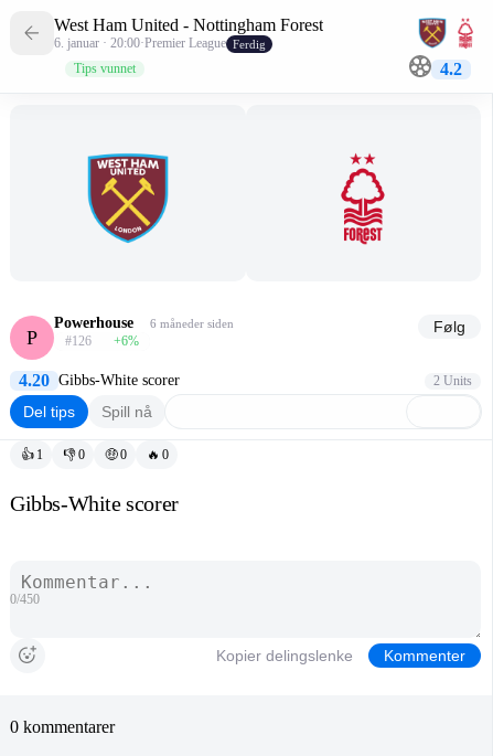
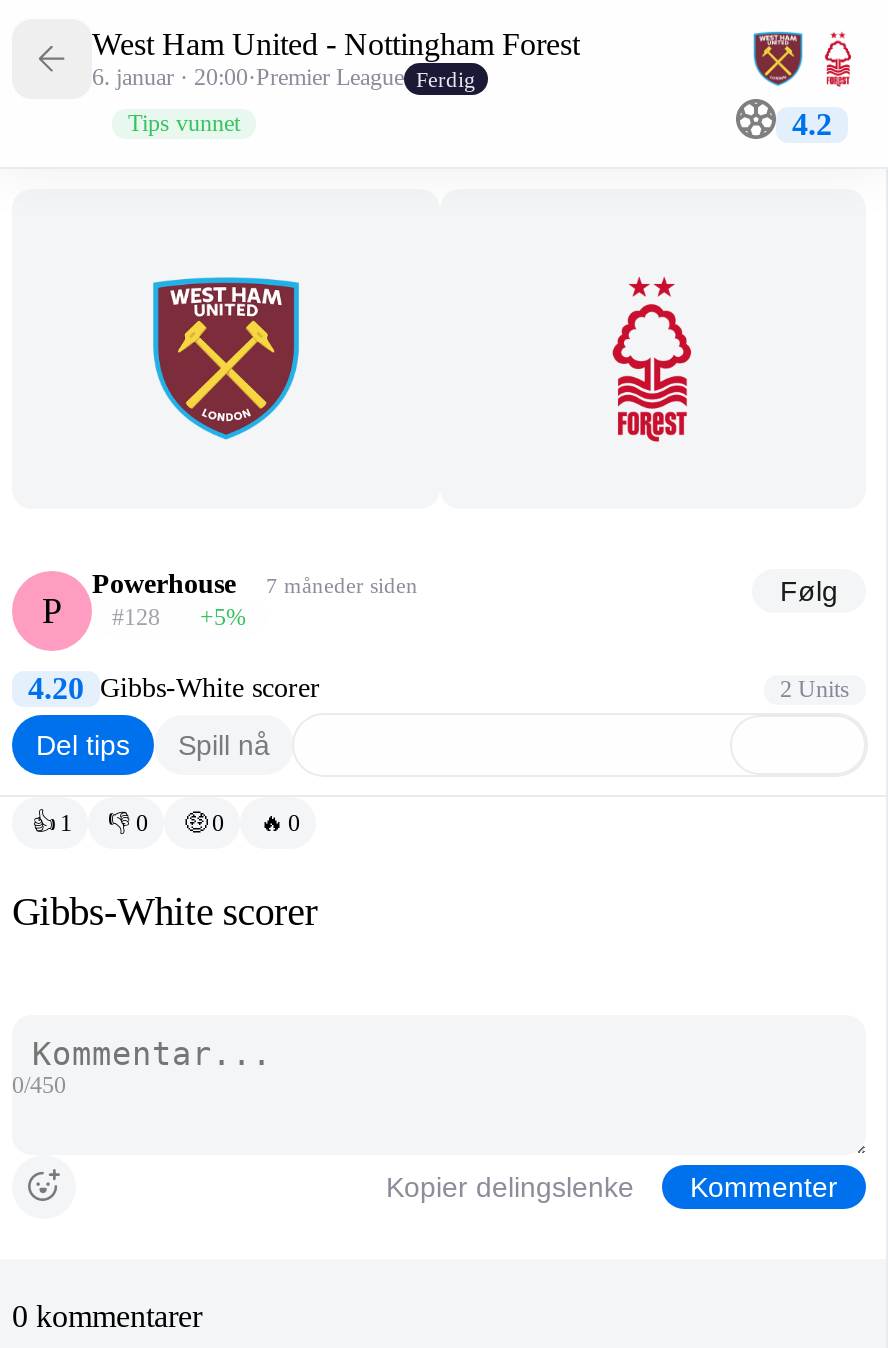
[150,317,234,330] 6 måneder siden -> [266,573,418,597] 7 måneder siden
[65,333,92,349] #126 -> [112,603,160,631] #128
[114,333,139,349] +6% -> [200,603,246,631] +5%

